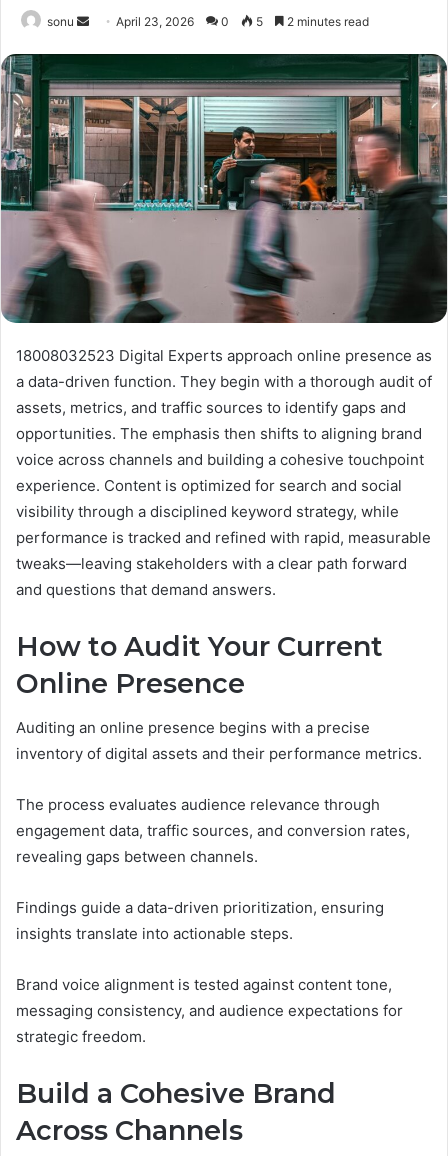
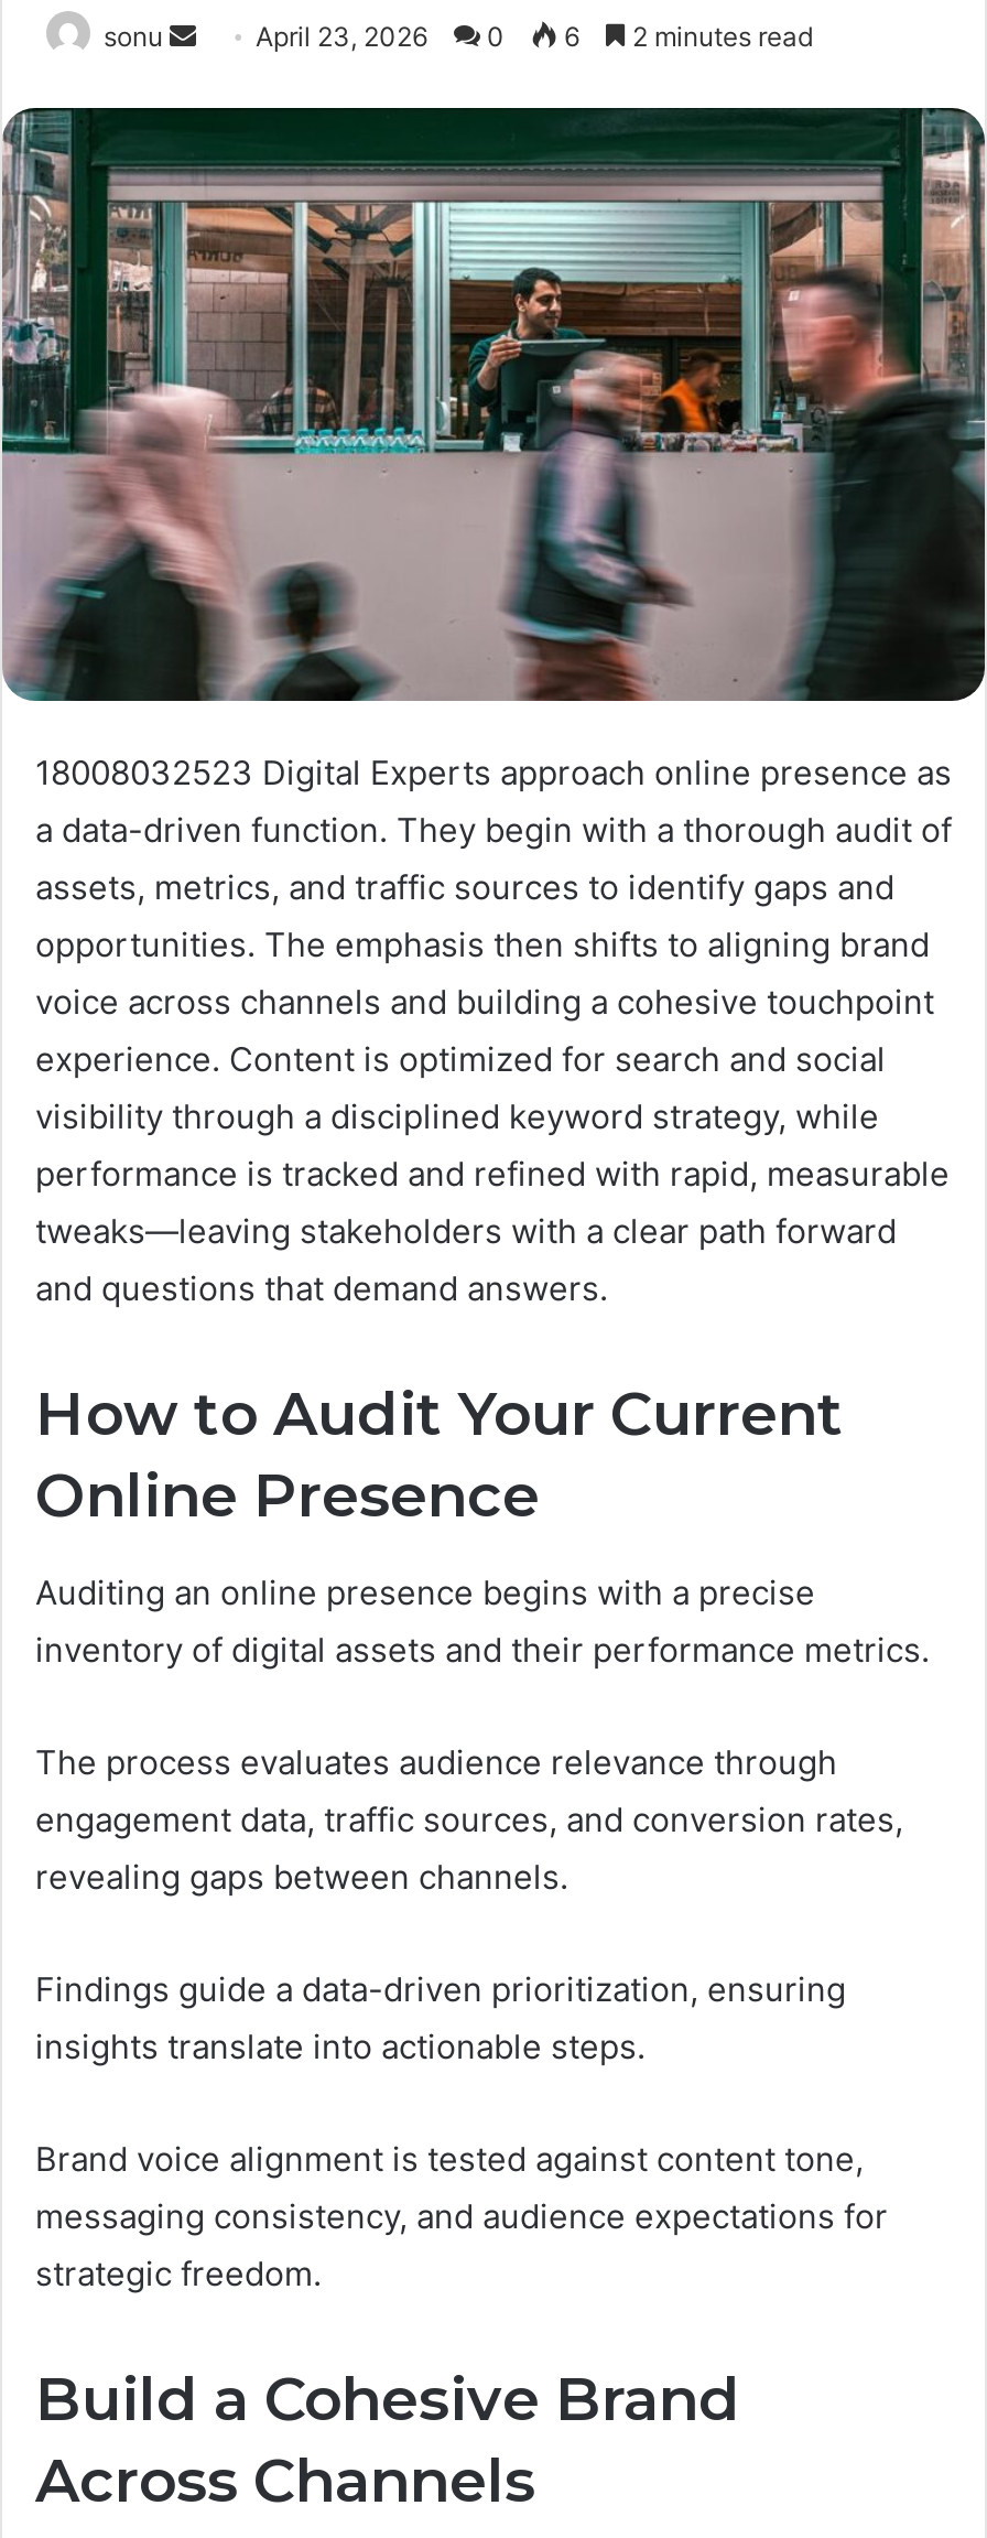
[253,14,263,29] 5 -> [557,19,579,52] 6

